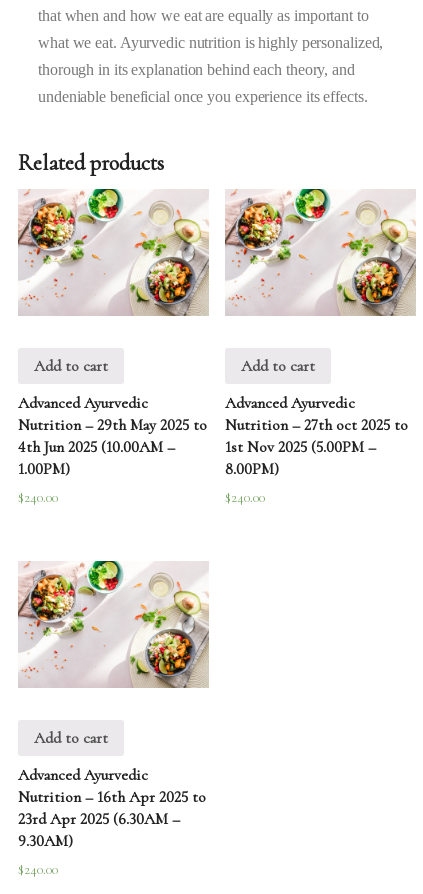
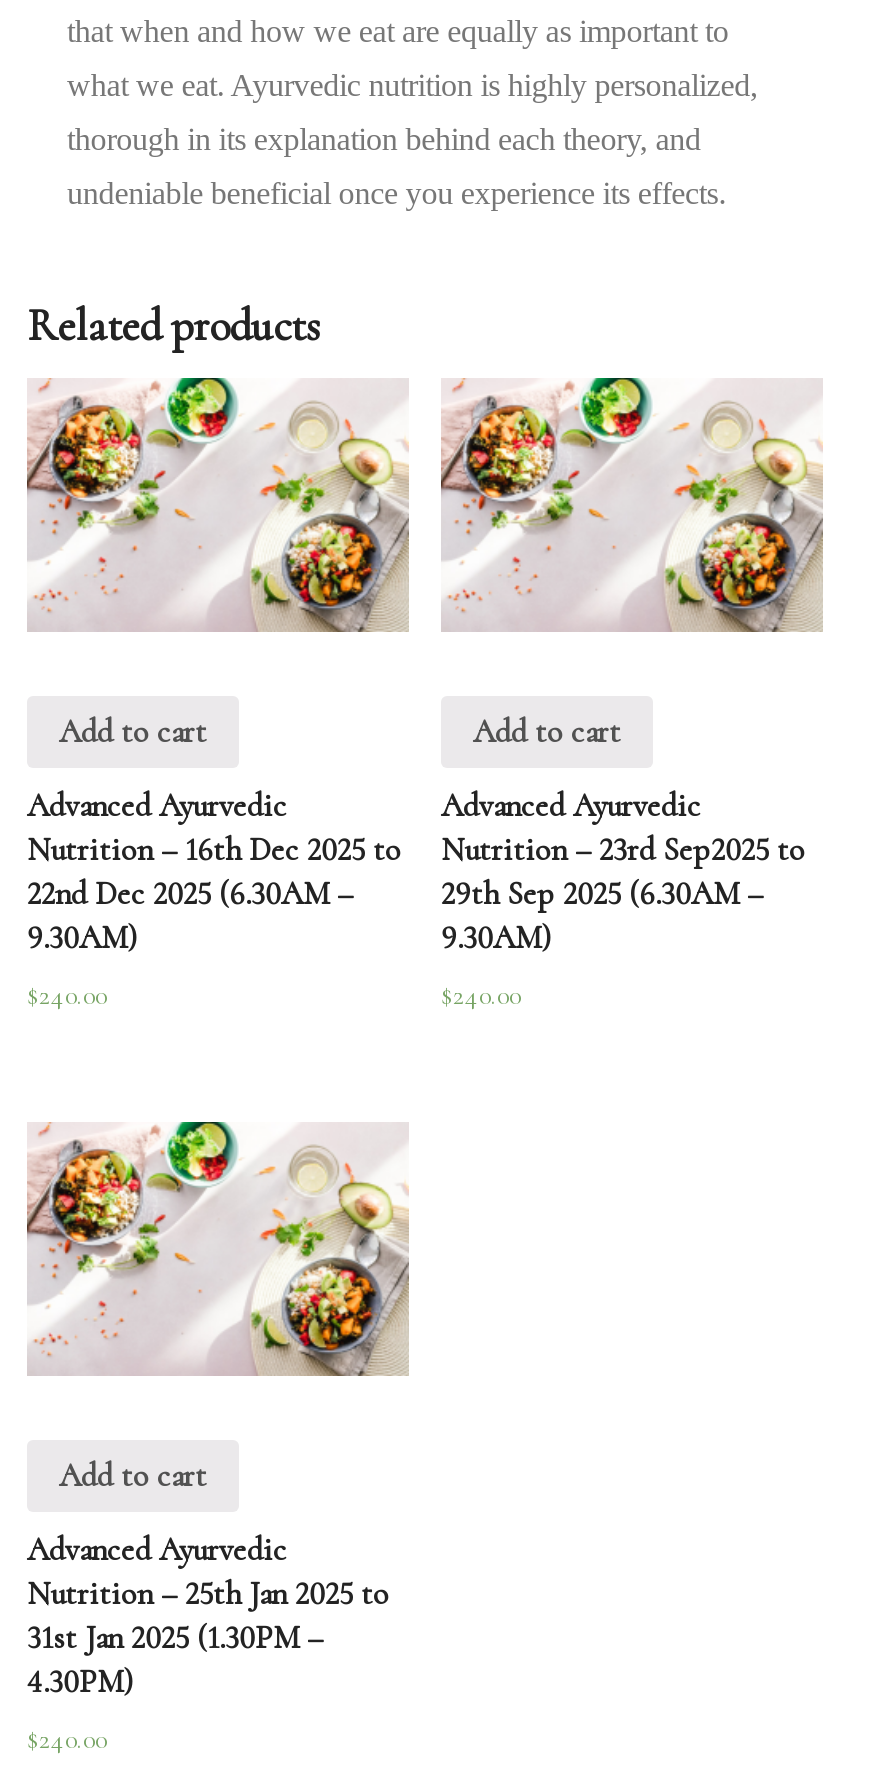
[18,415,207,479] Nutrition – 29th May 2025 to | 4th Jun 2025 (10.00AM – | 1.00PM) -> [27,829,401,957] Nutrition – 16th Dec 2025 to | 22nd Dec 2025 (6.30AM – | 9.30AM)
[225,415,408,479] Nutrition – 27th oct 2025 to | 1st Nov 2025 (5.00PM – | 8.00PM) -> [441,829,805,957] Nutrition – 23rd Sep2025 to | 29th Sep 2025 (6.30AM – | 9.30AM)
[18,787,206,851] Nutrition – 16th Apr 2025 to | 23rd Apr 2025 (6.30AM – | 9.30AM) -> [27,1573,389,1701] Nutrition – 25th Jan 2025 to | 31st Jan 2025 (1.30PM – | 4.30PM)

